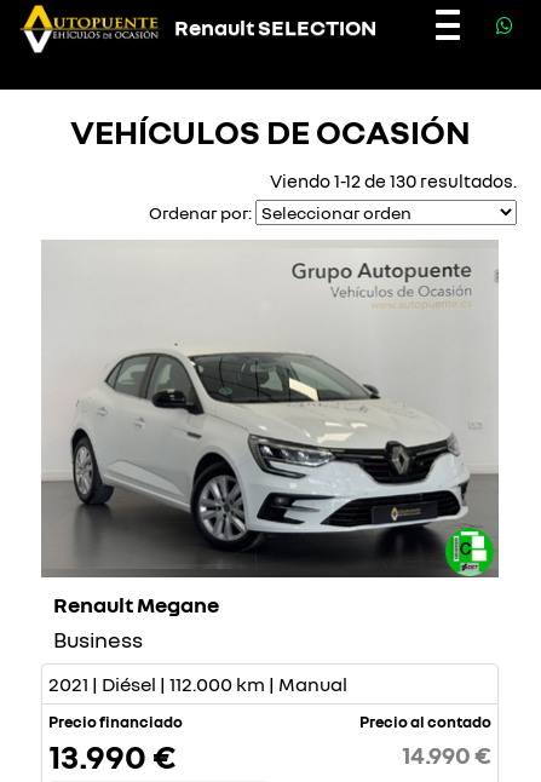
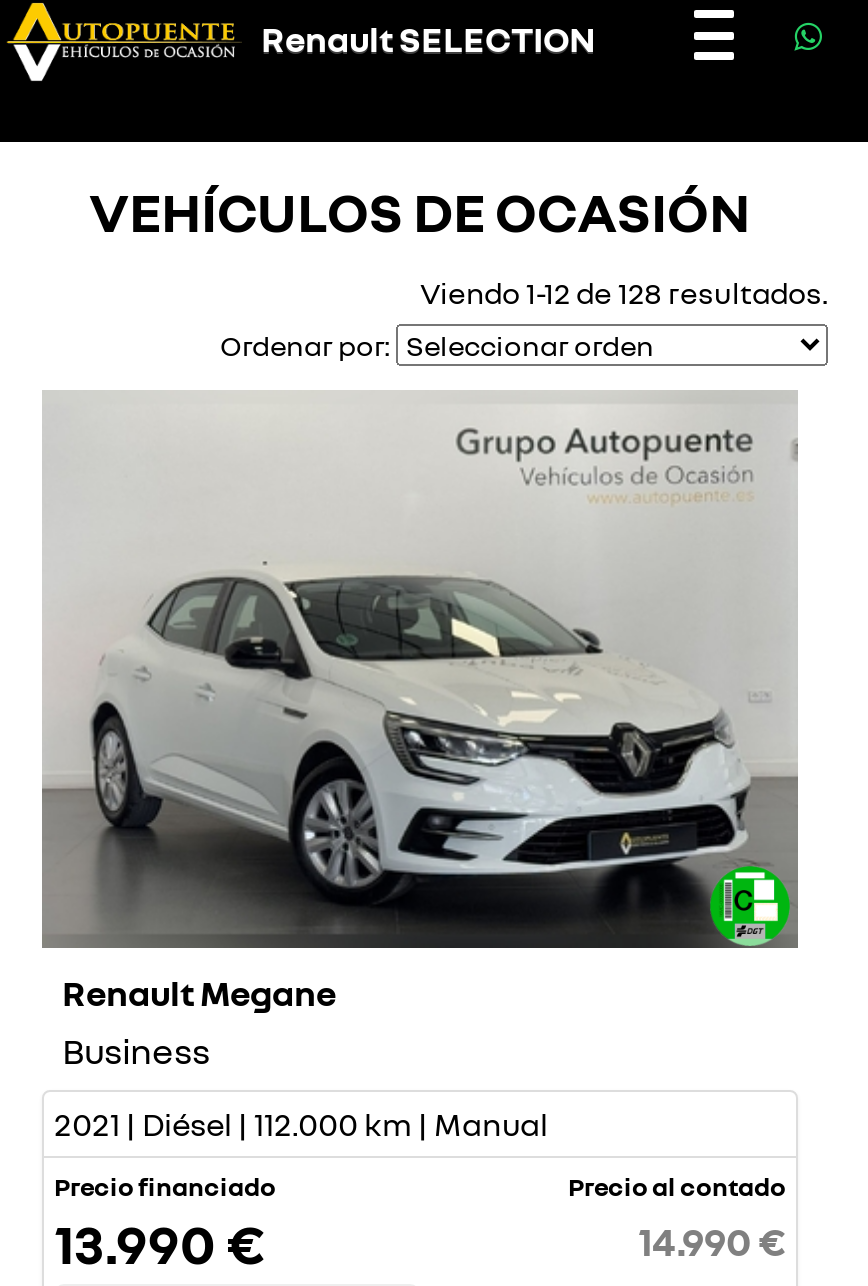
[270,169,517,191] Viendo 1-12 de 130 resultados. -> [420,274,828,310] Viendo 1-12 de 128 resultados.

